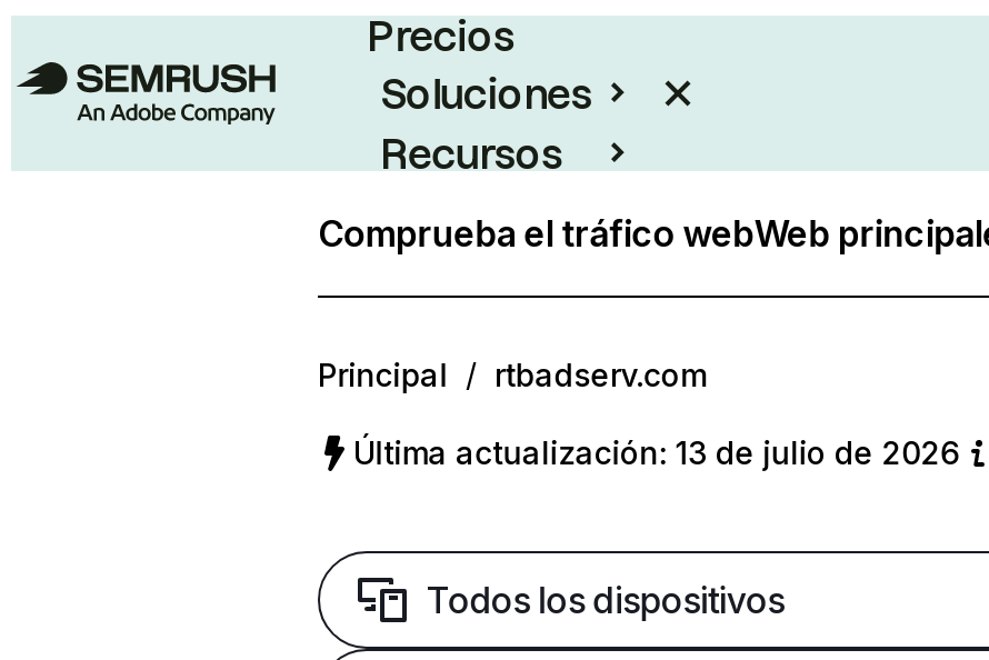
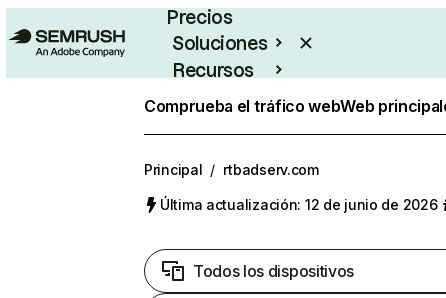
[353,433,959,471] Última actualización: 13 de julio de 2026 -> [160,196,437,213] Última actualización: 12 de junio de 2026

